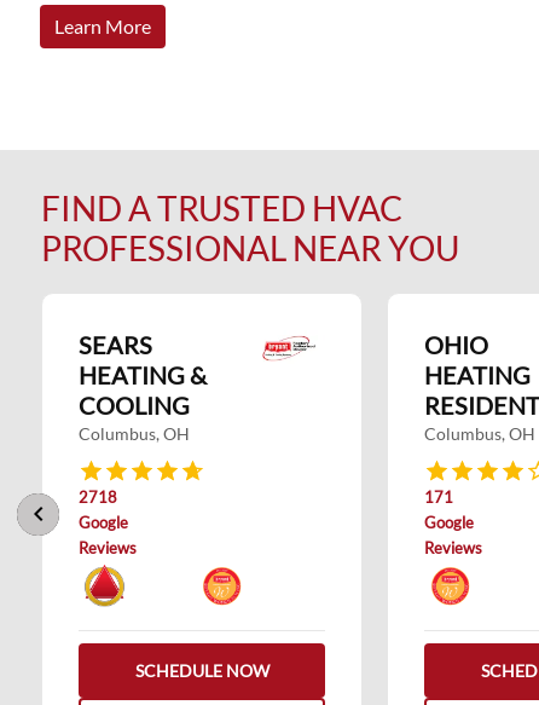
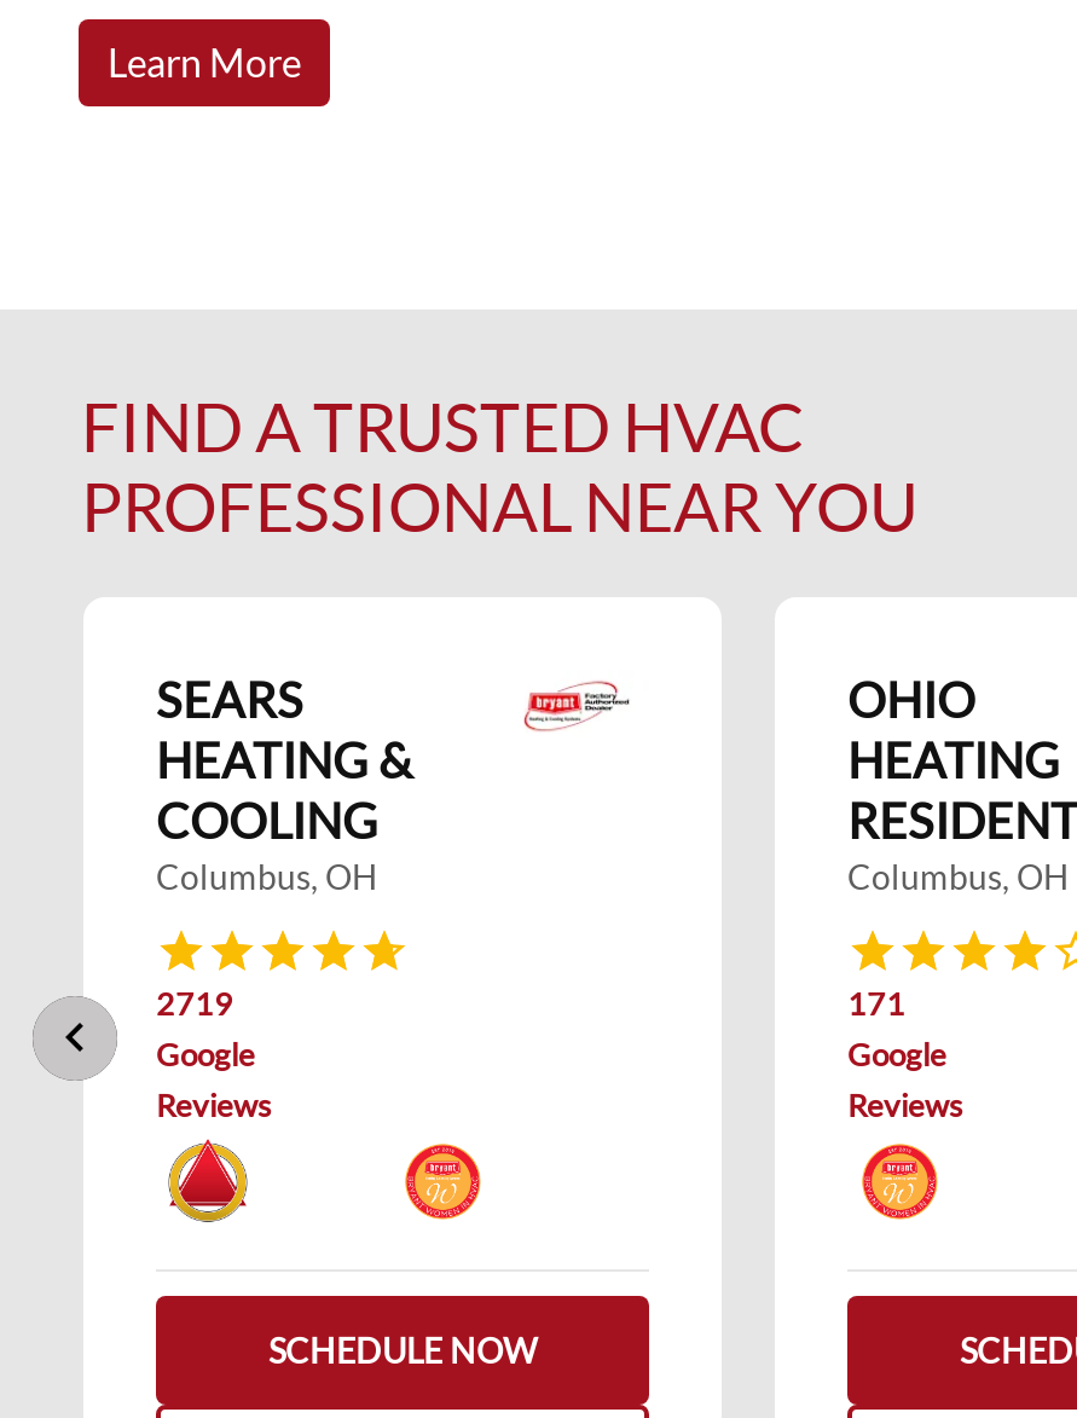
[79,487,117,507] 2718 -> [156,984,233,1022] 2719

